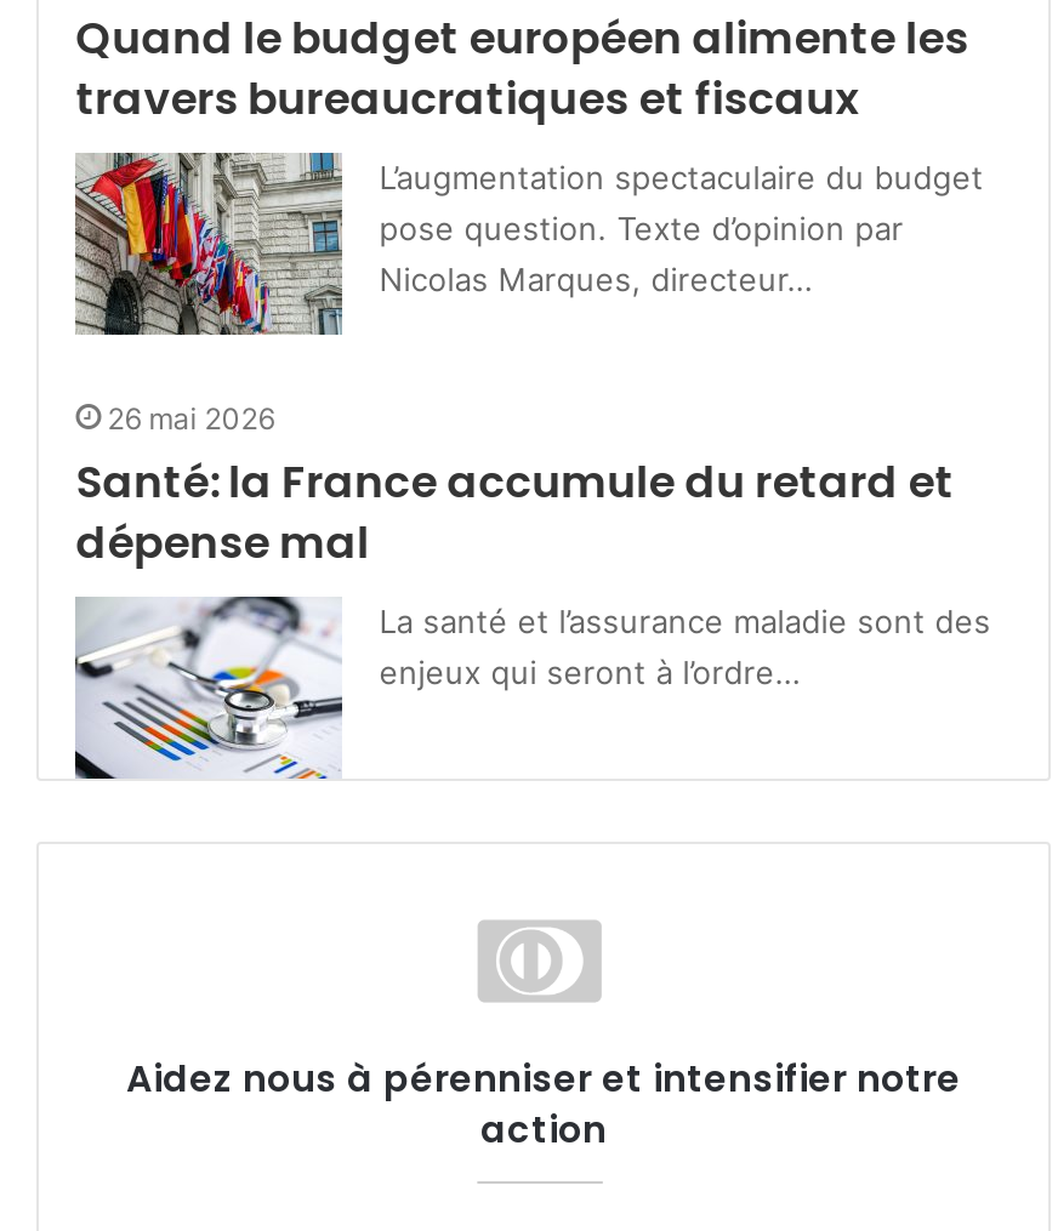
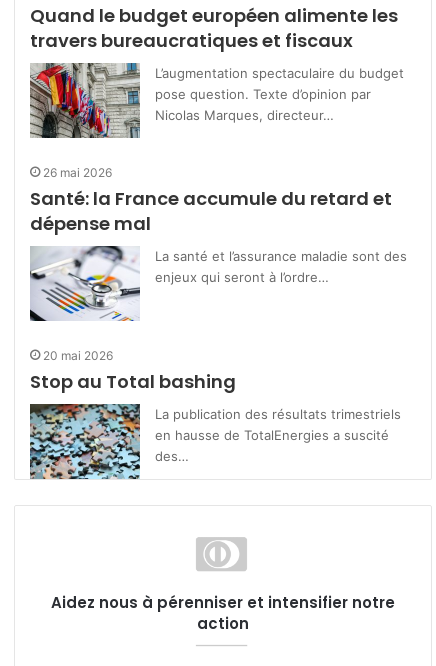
none -> [29,348,401,480] [image] | 20 mai 2026 | Stop au Total bashing | La publication des résultats trimestriels | en hausse de TotalEnergies a suscité | des…

